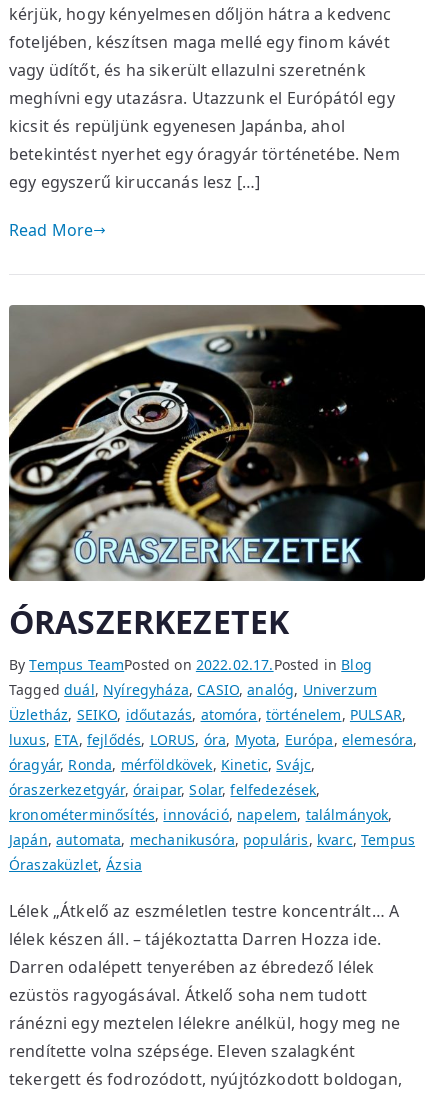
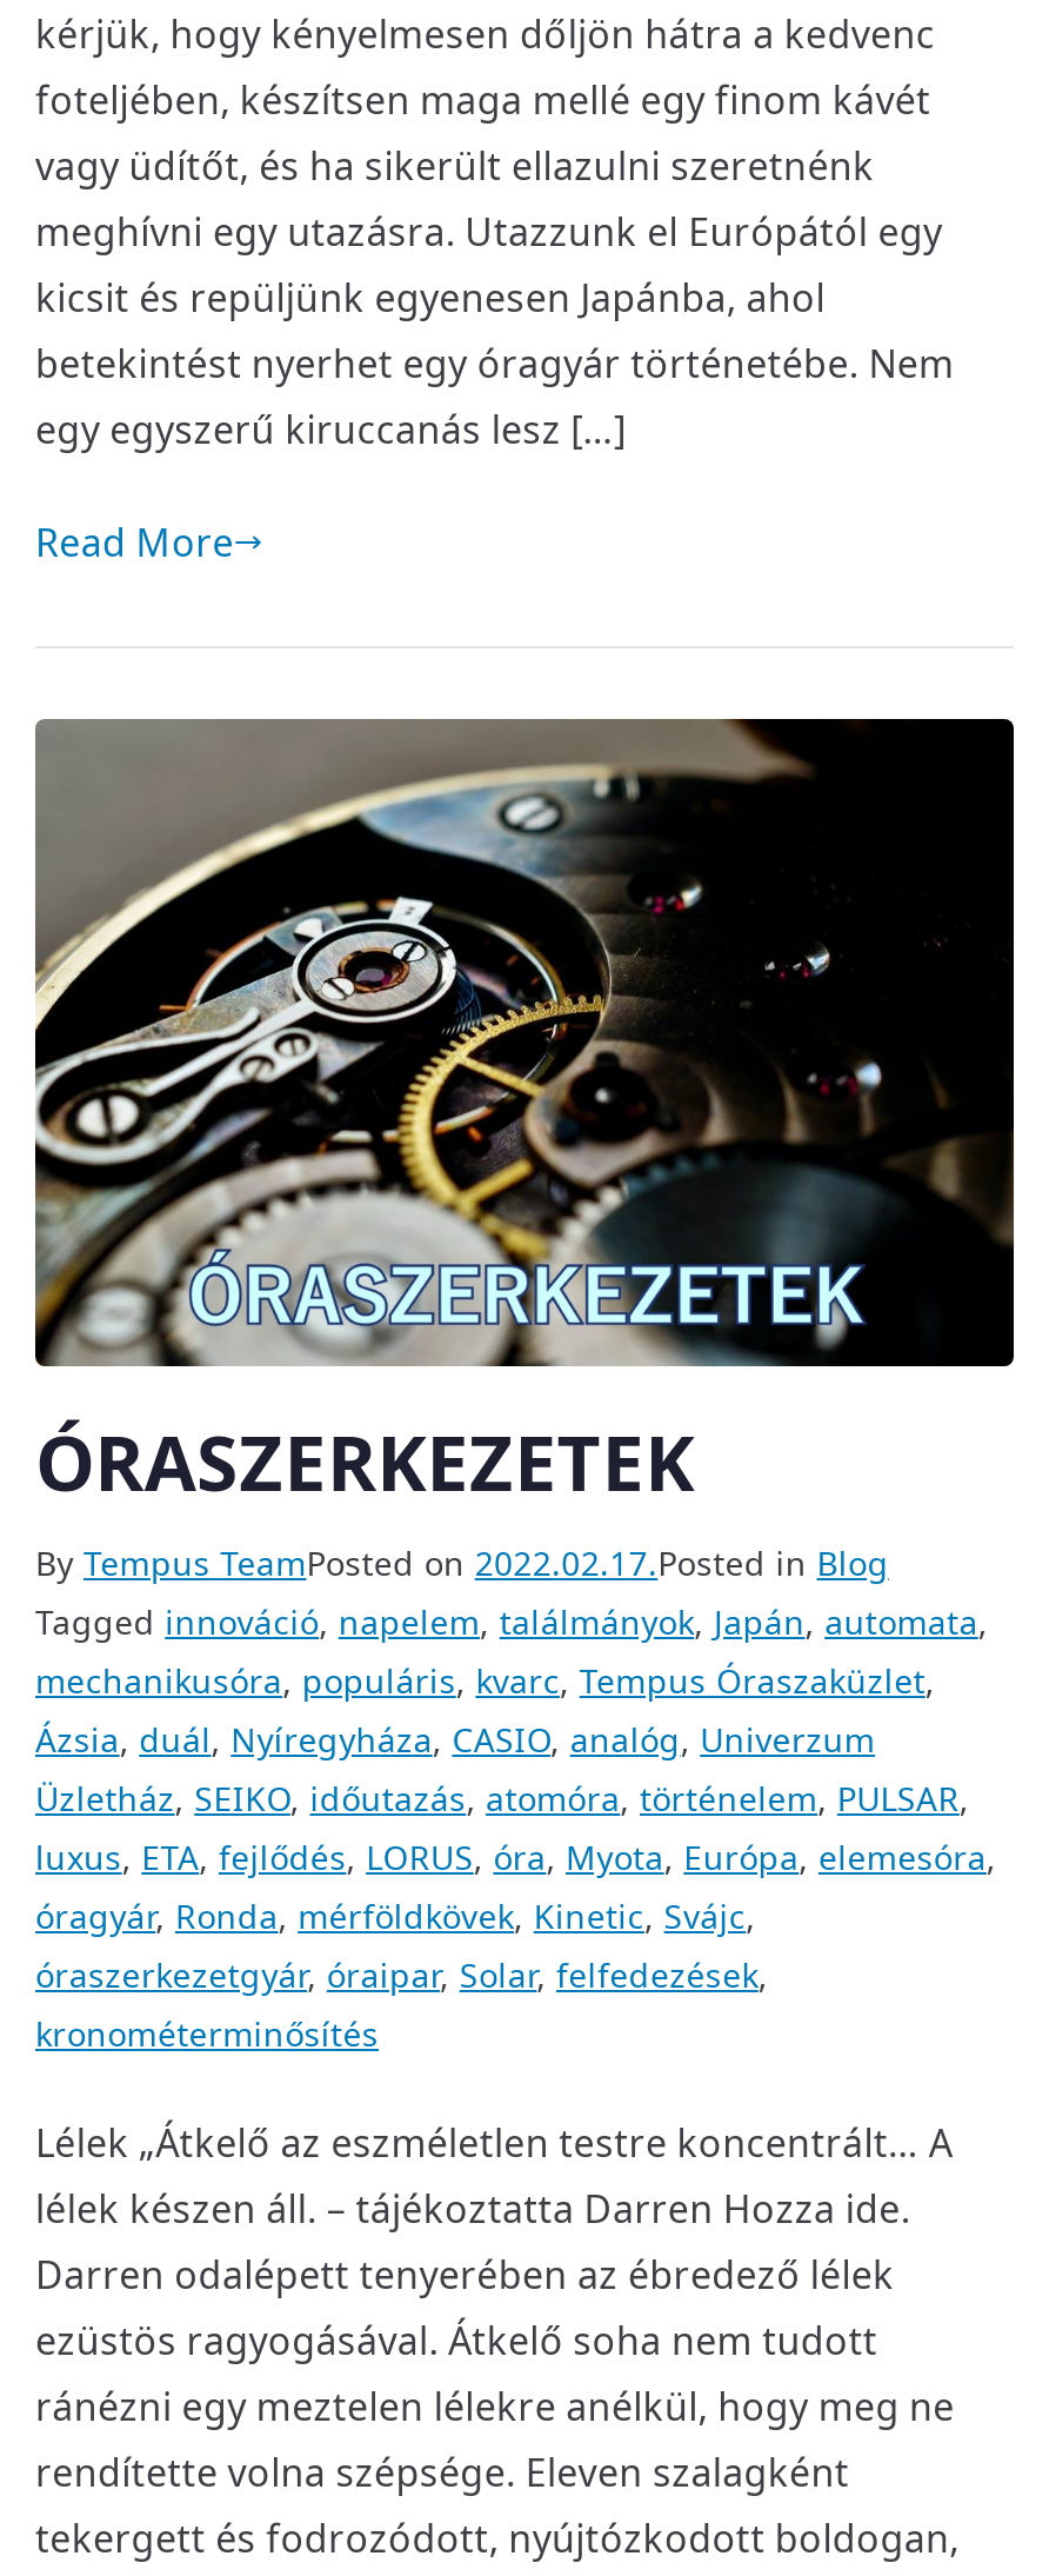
[9,679,377,698] Tagged duál, Nyíregyháza, CASIO, analóg, Univerzum -> [35,1600,988,1762] Tagged innováció, napelem, találmányok, Japán, automata, | mechanikusóra, populáris, kvarc, Tempus Óraszaküzlet, | Ázsia, duál, Nyíregyháza, CASIO, analóg, Univerzum
moved [9,704,418,798] -> [35,1776,996,1997]: Üzletház, SEIKO, időutazás, atomóra, történelem, PULSAR, | luxus, ETA, fejlődés, LORUS, óra, Myota, Európa, elemesóra, | óragyár, Ronda, mérföldkövek, Kinetic, Svájc, | óraszerkezetgyár, óraipar, Solar, felfedezések,
[9,804,415,873] kronométerminősítés, innováció, napelem, találmányok, | Japán, automata, mechanikusóra, populáris, kvarc, Tempus | Óraszaküzlet, Ázsia -> [35,2012,379,2056] kronométerminősítés

